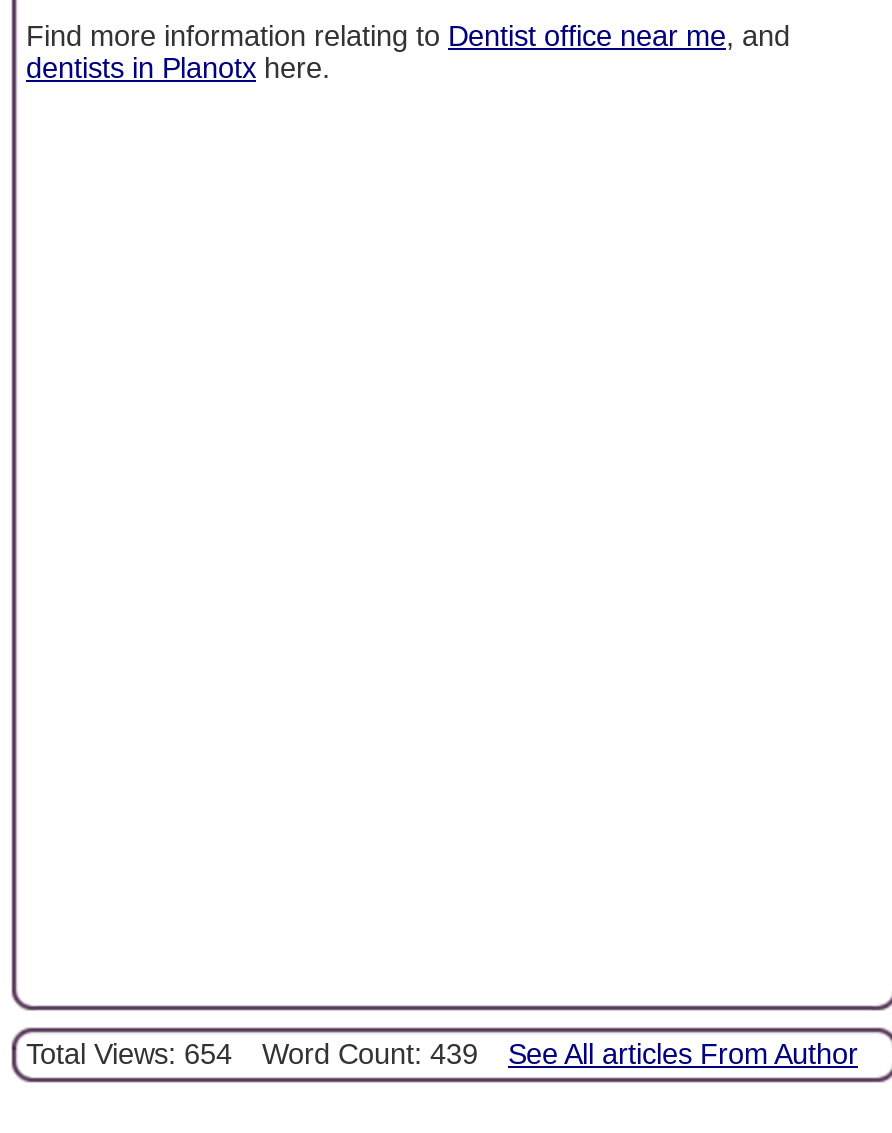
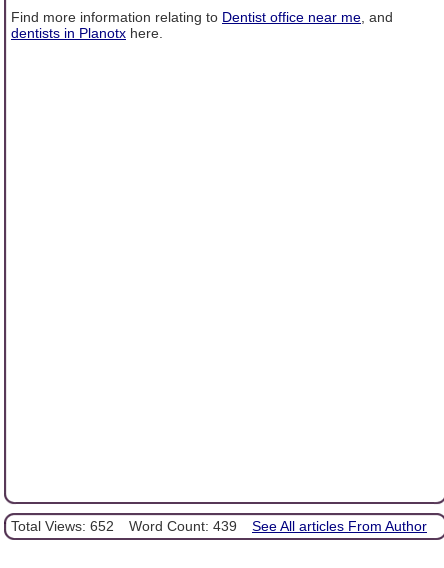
[26,1038,858,1070] Total Views: 654 Word Count: 439 See All articles From Author -> [11,518,427,534] Total Views: 652 Word Count: 439 See All articles From Author

